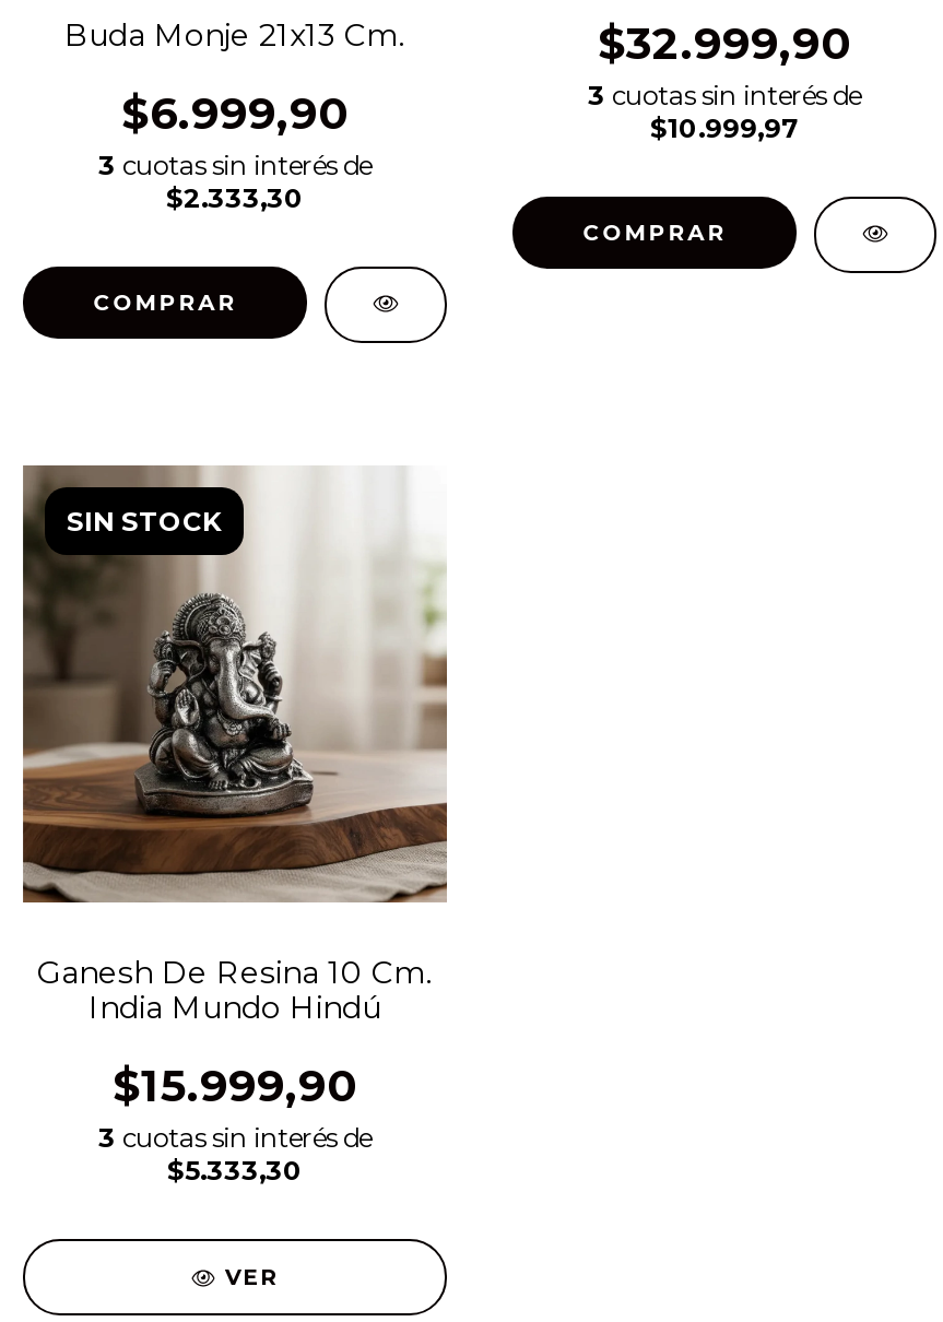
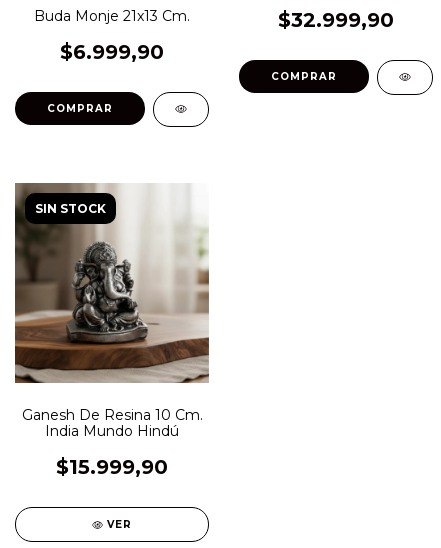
[588,79,861,144] 3 cuotas sin interés de | $10.999,97 -> none
[98,148,372,213] 3 cuotas sin interés de | $2.333,30 -> none
[98,1121,372,1187] 3 cuotas sin interés de | $5.333,30 -> none

